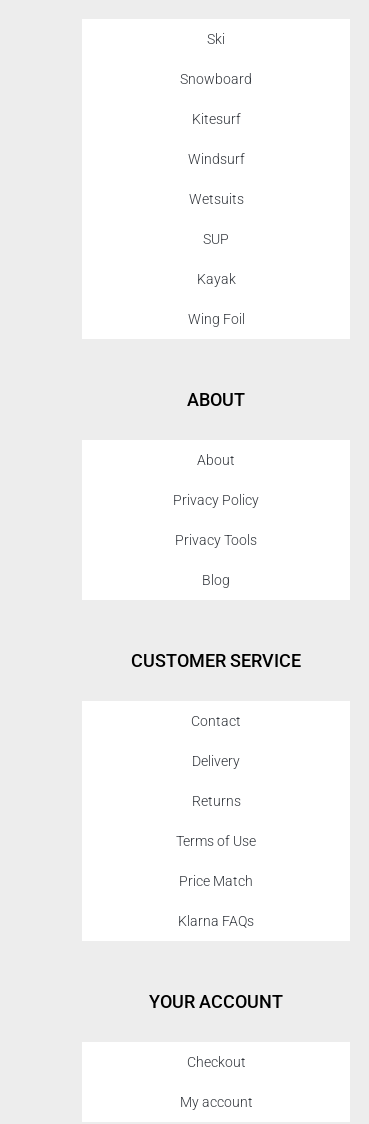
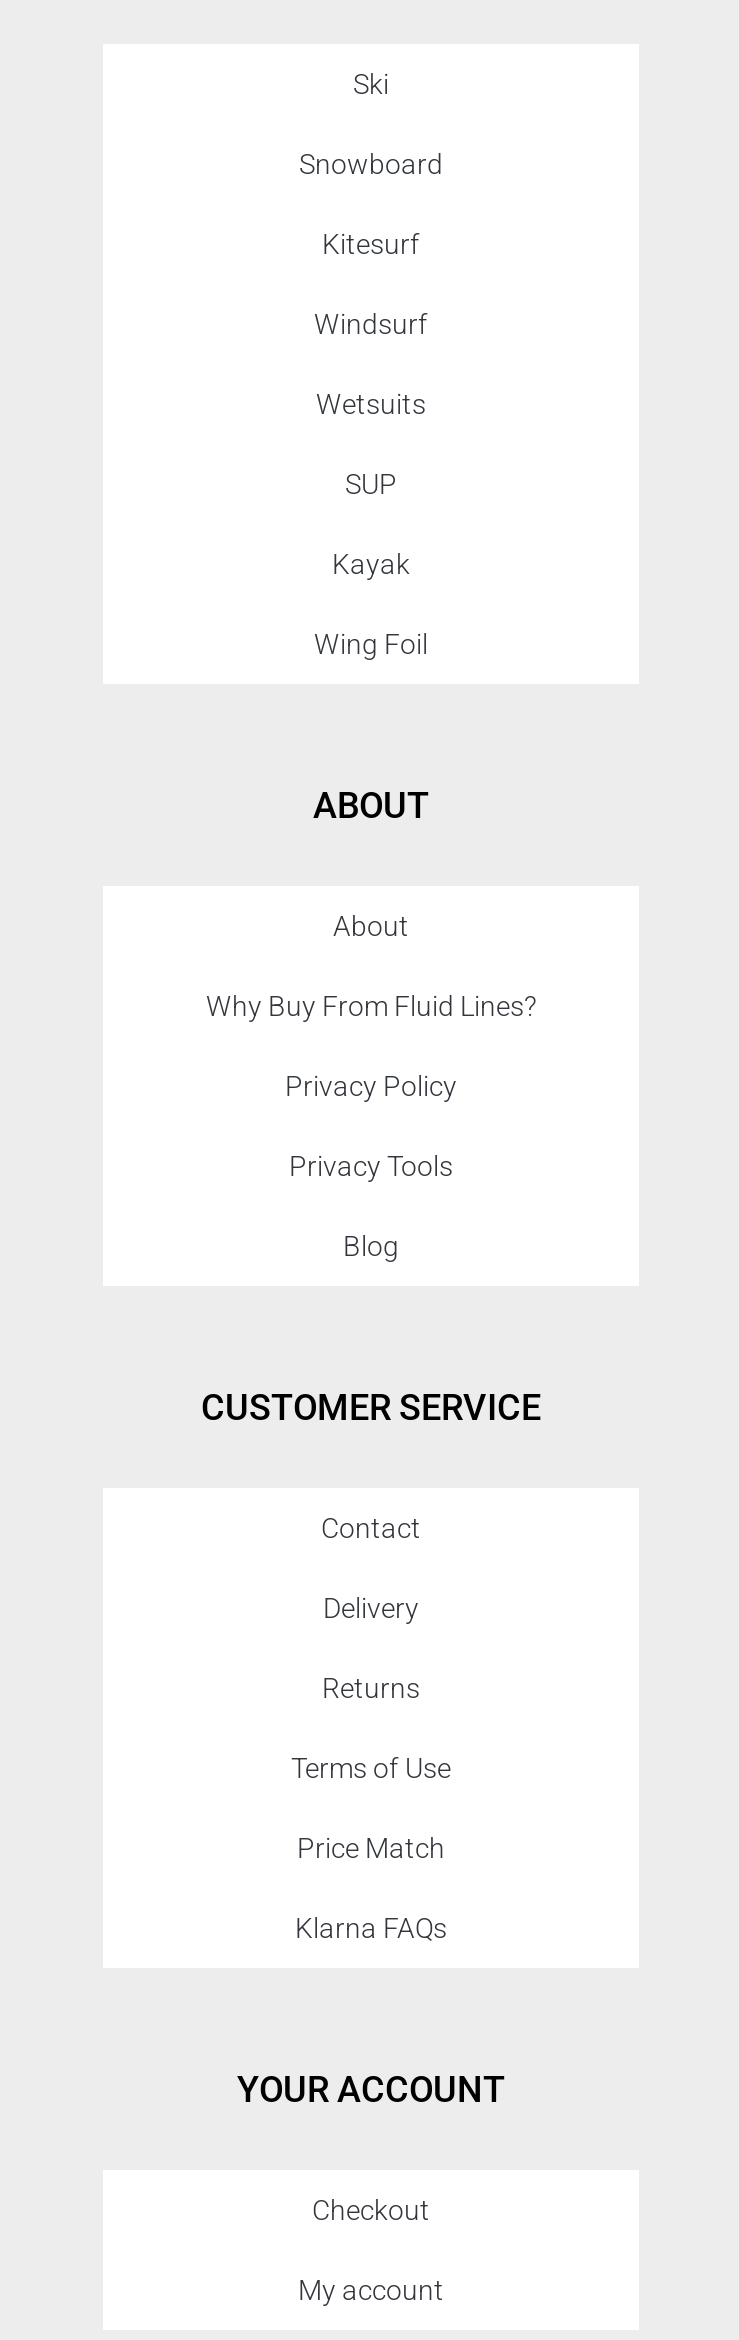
none -> [206,989,536,1021] Why Buy From Fluid Lines?

